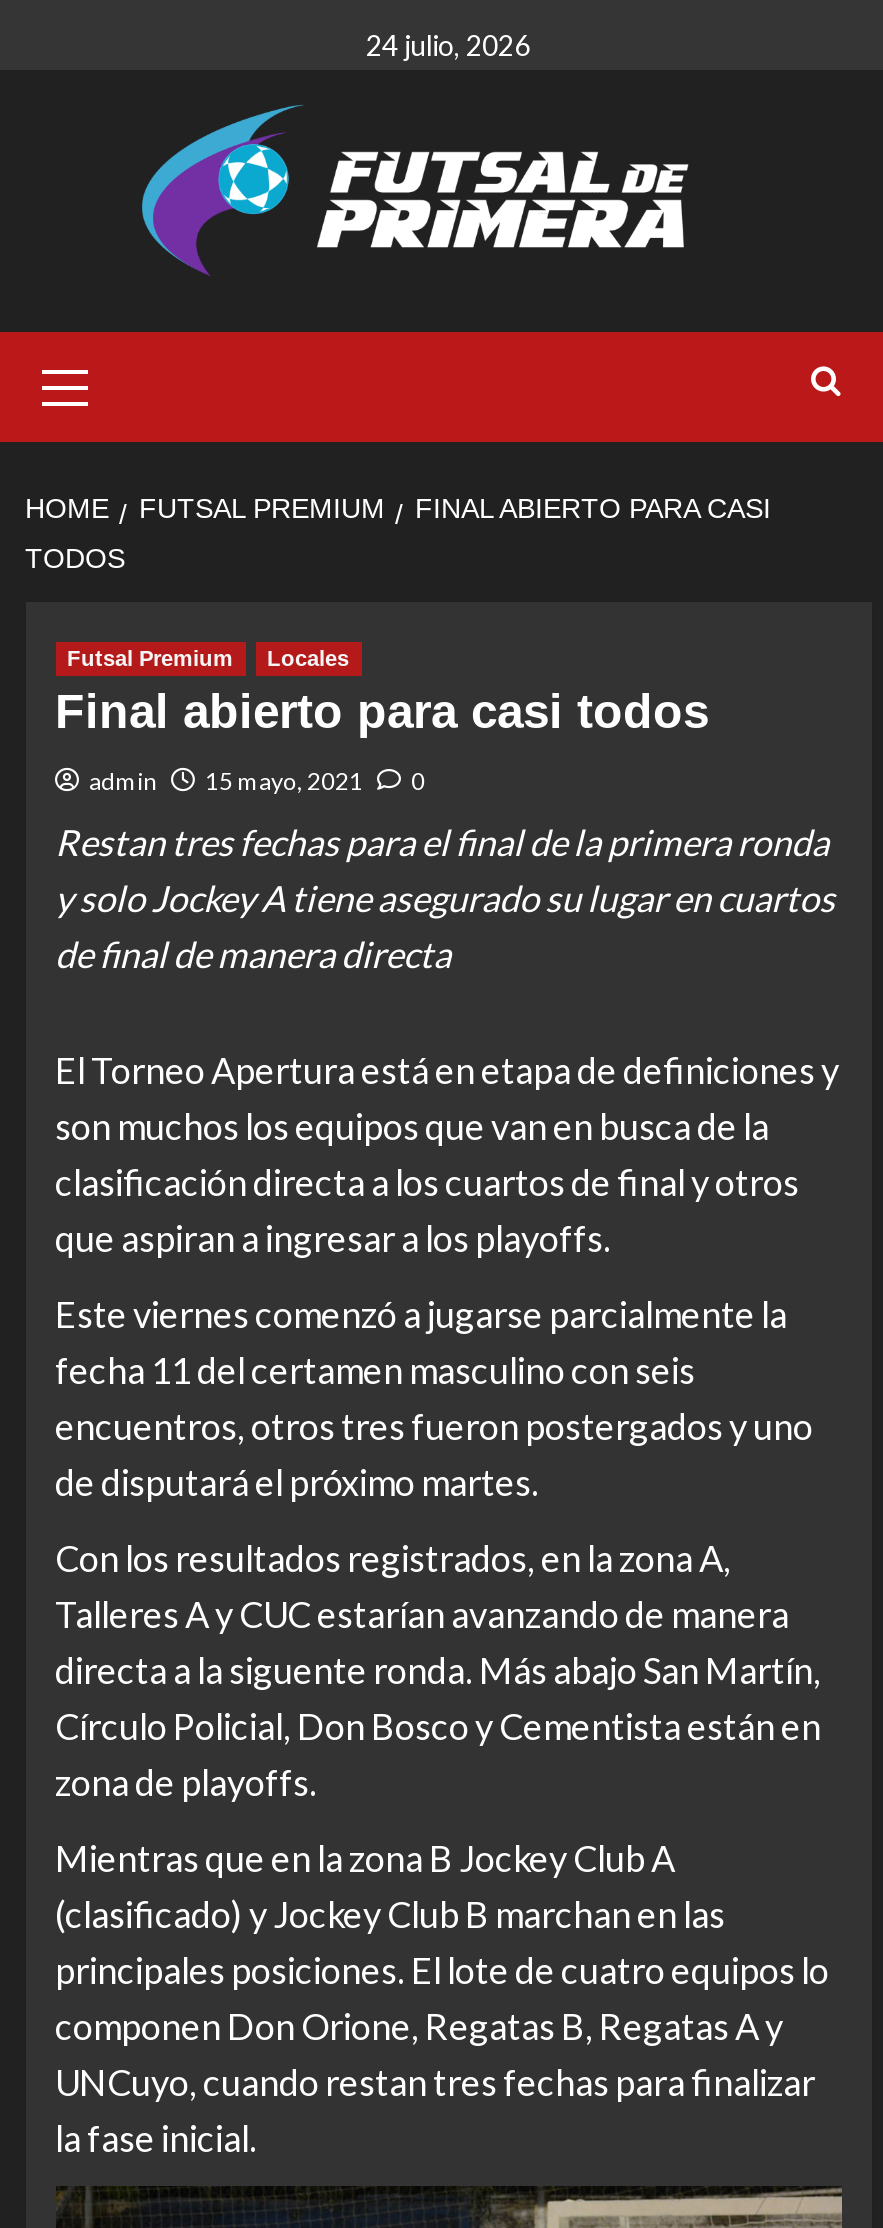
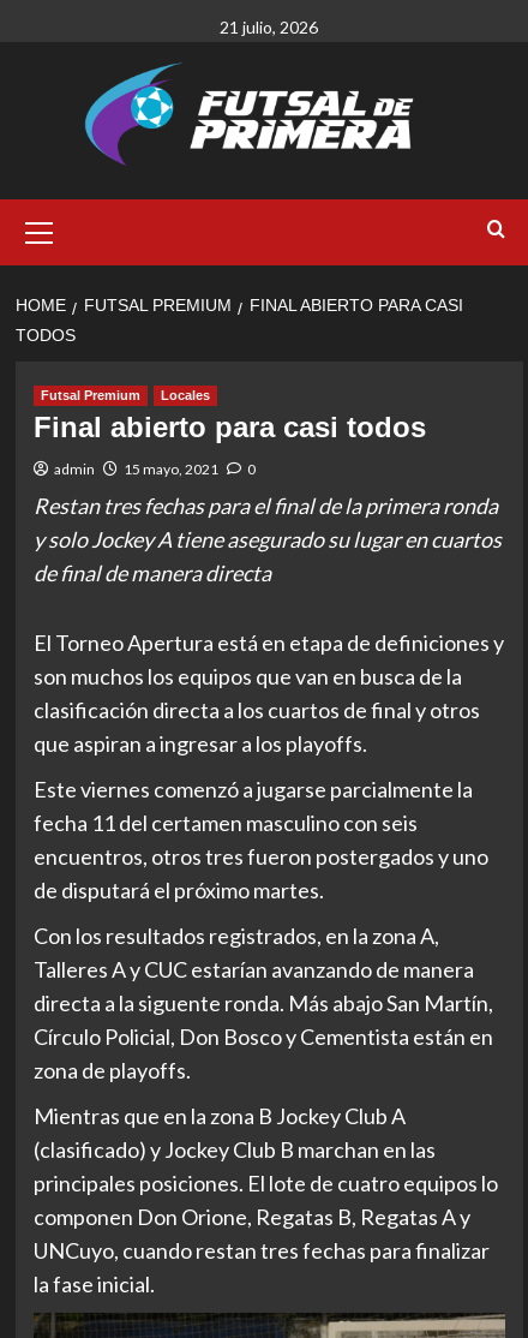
[366,28,530,62] 24 julio, 2026 -> [220,17,318,37] 21 julio, 2026

